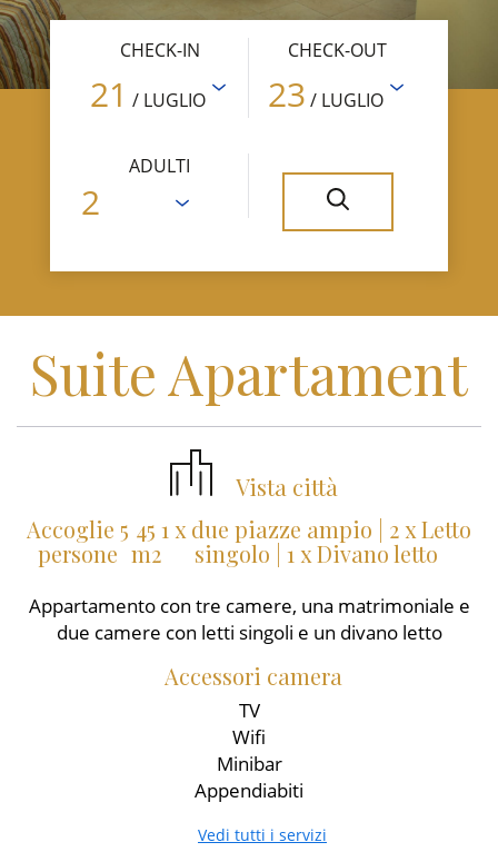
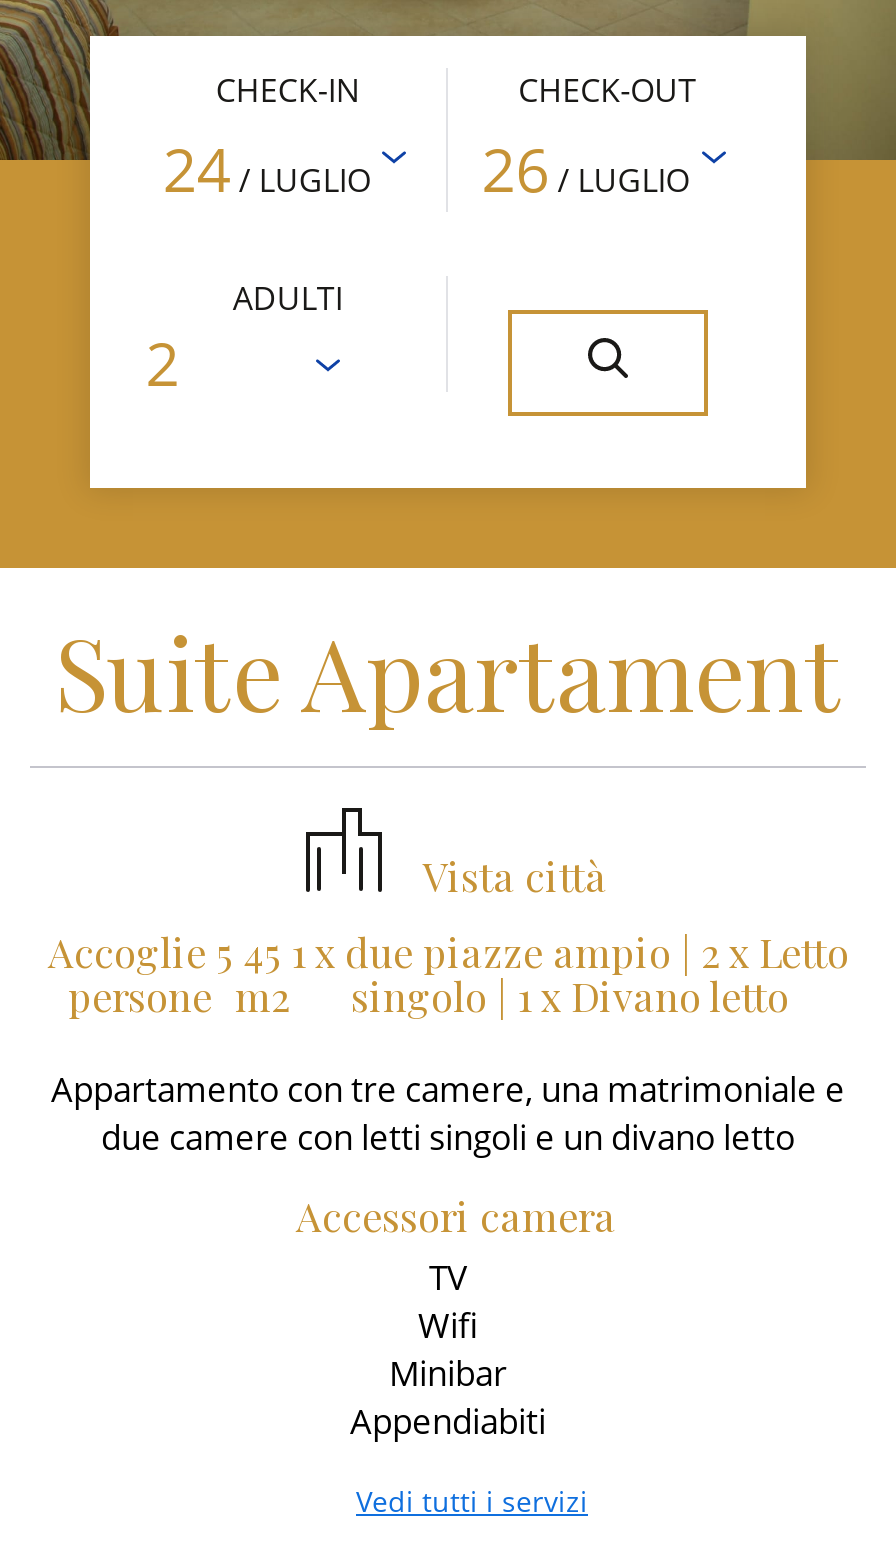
[90,71,206,117] 21 / LUGLIO -> [163,128,371,210] 24 / LUGLIO
[268,71,383,117] 23 / LUGLIO -> [482,128,690,210] 26 / LUGLIO

